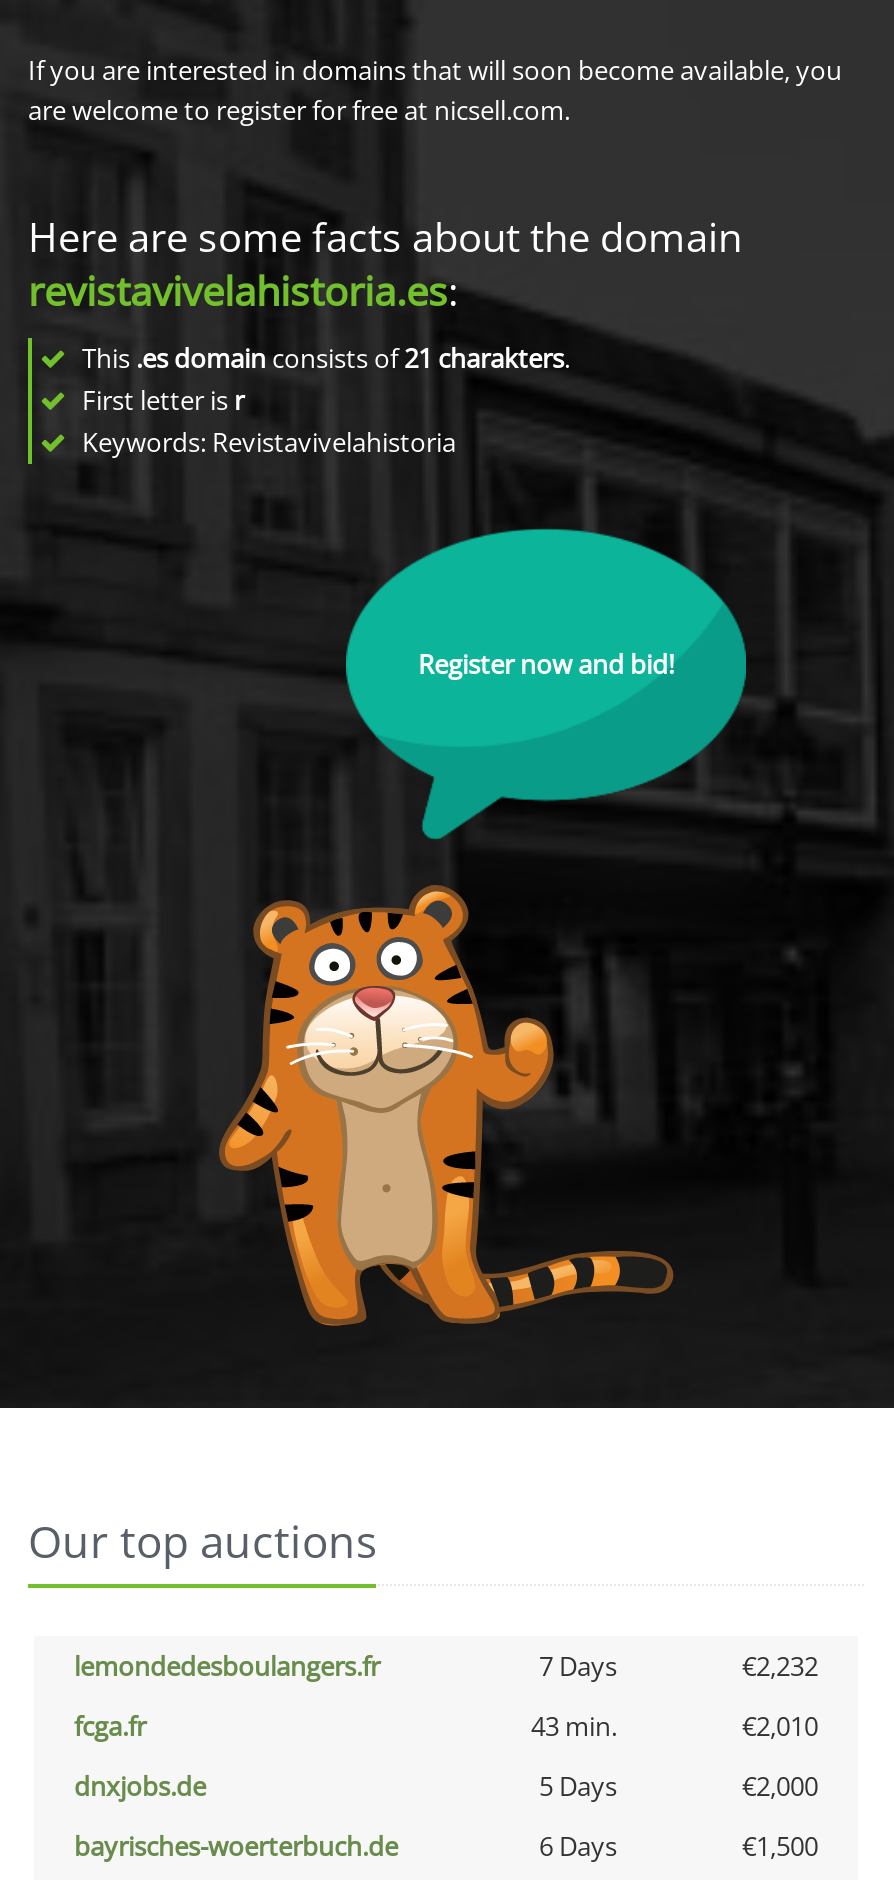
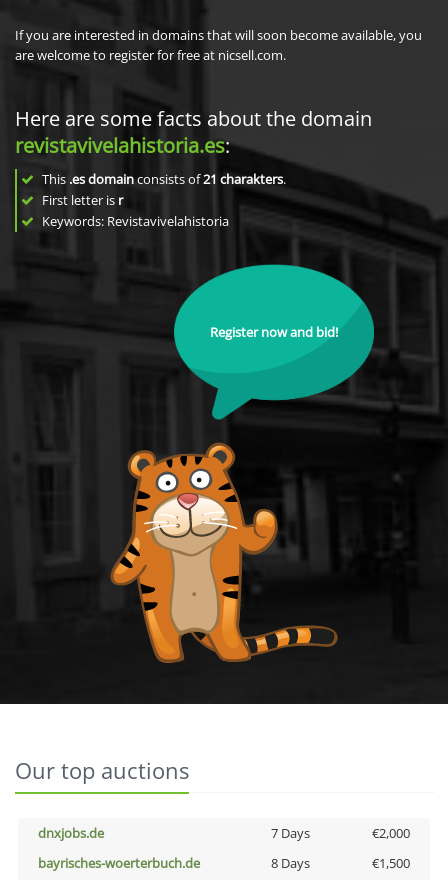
[74,1648,818,1744] lemondedesboulangers.fr | 7 Days | €2,232 | fcga.fr | 43 min. | €2,010 -> none
[539,1768,617,1804] 5 Days -> [270,824,309,842] 7 Days
[539,1828,617,1864] 6 Days -> [270,854,309,872] 8 Days

